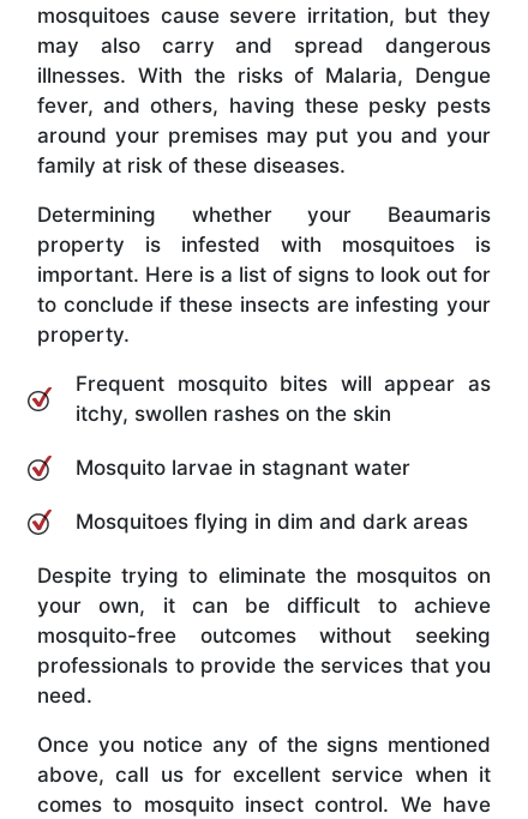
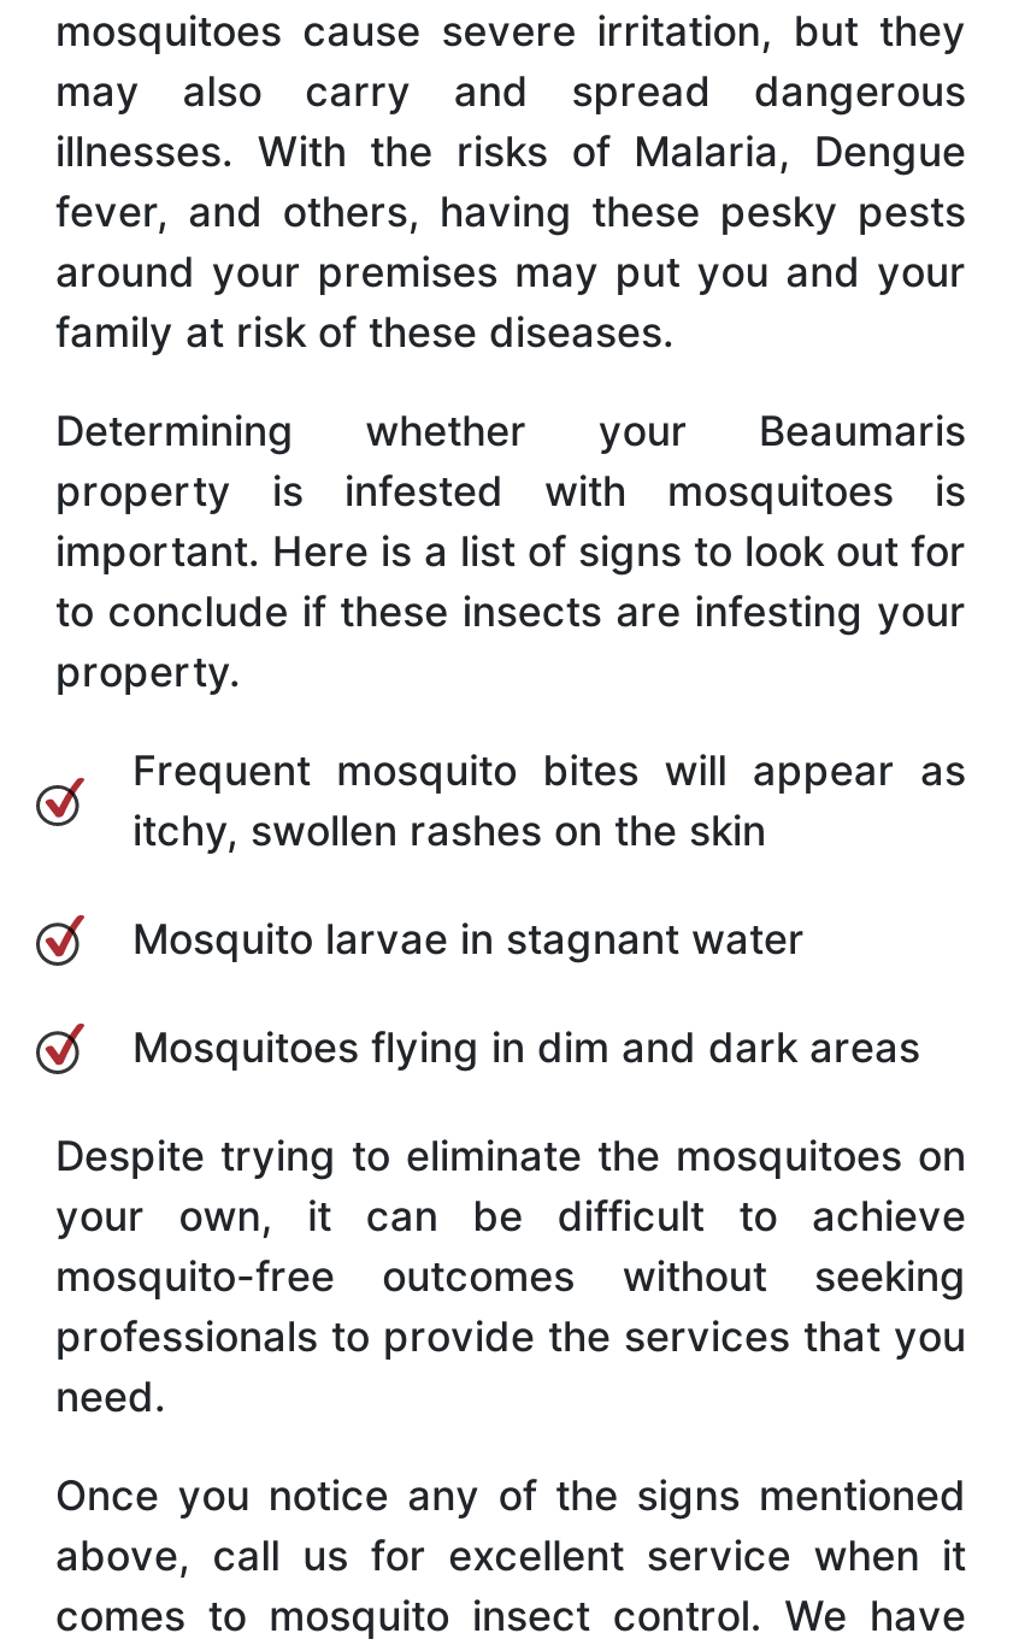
[37,563,491,587] Despite trying to eliminate the mosquitos on -> [55,1132,966,1180] Despite trying to eliminate the mosquitoes on

